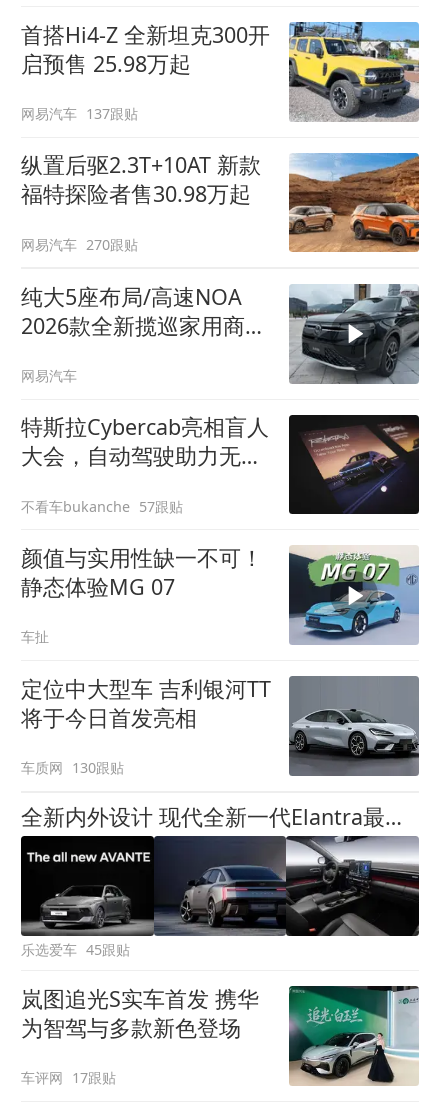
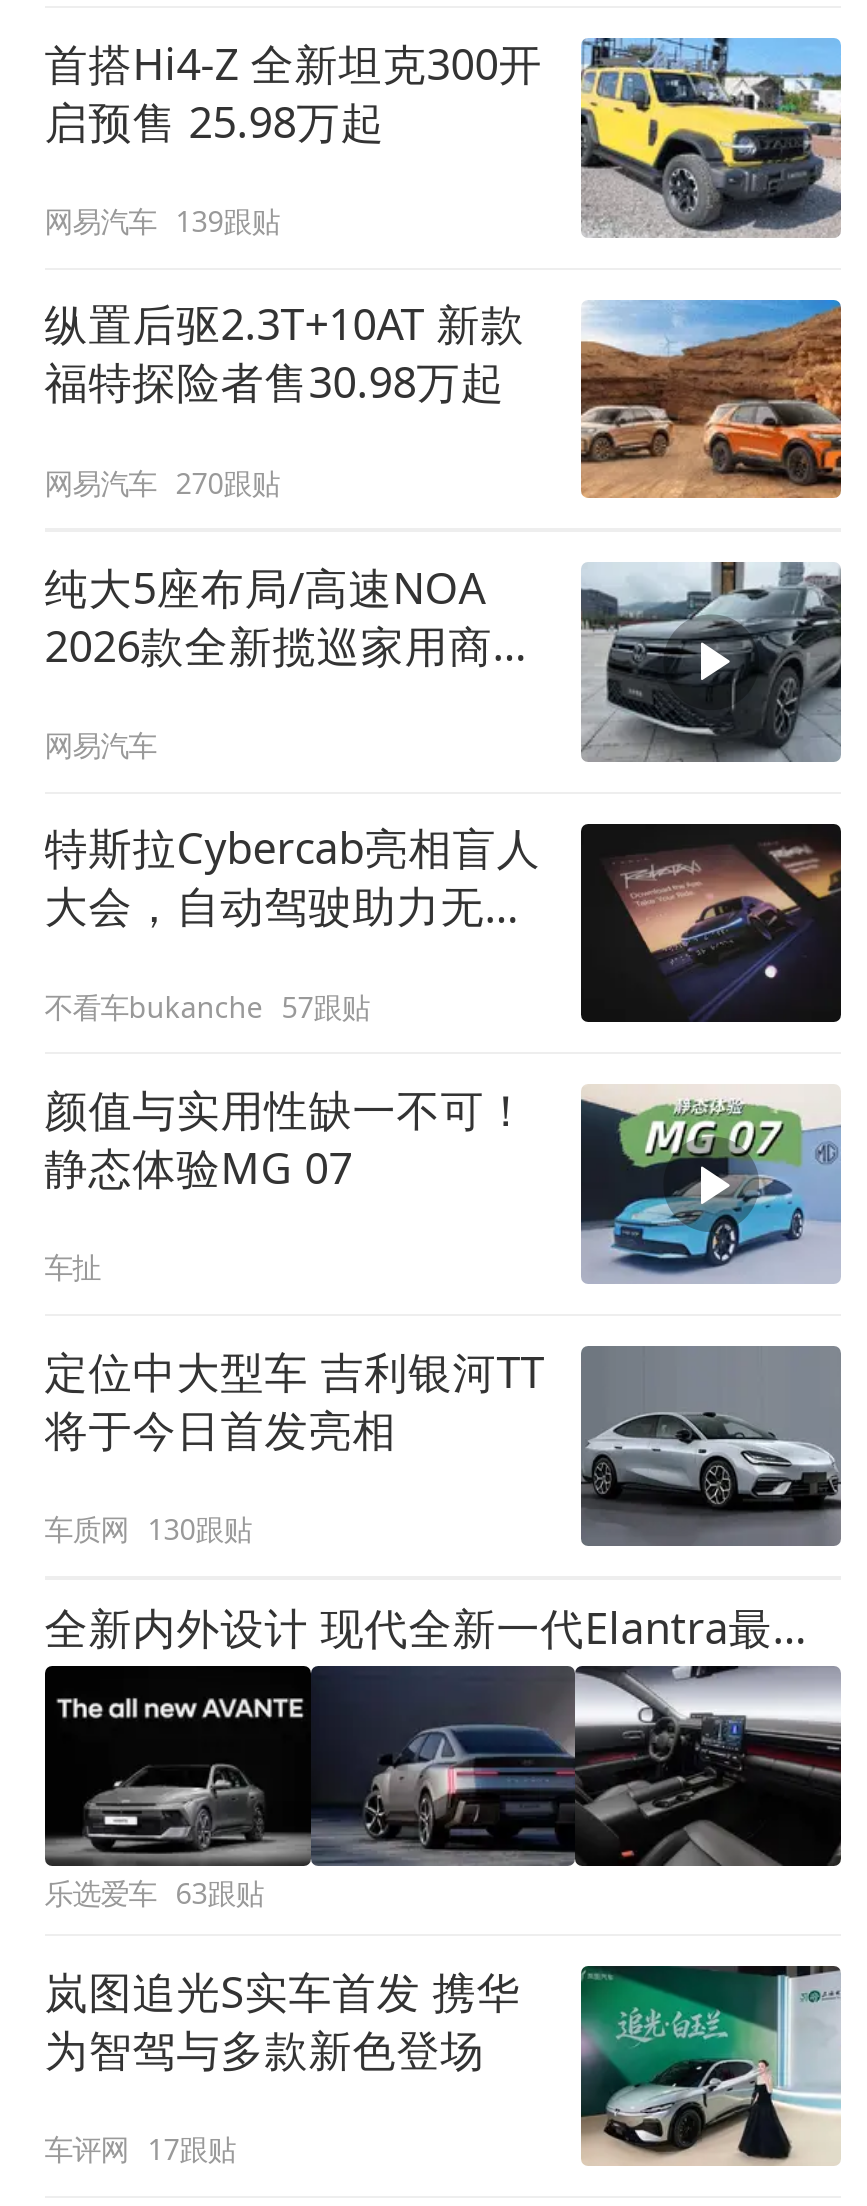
[21,104,138,123] 网易汽车 137跟贴 -> [44,202,280,240] 网易汽车 139跟贴
[21,940,130,959] 乐选爱车 45跟贴 -> [44,1875,264,1913] 乐选爱车 63跟贴

